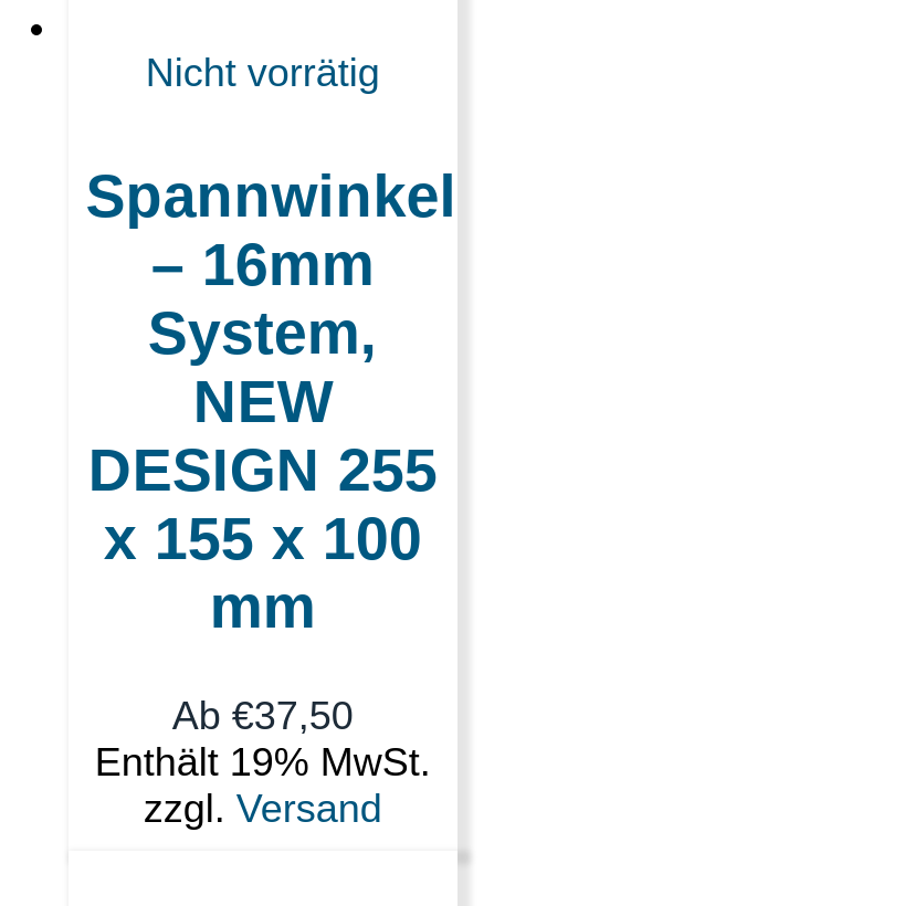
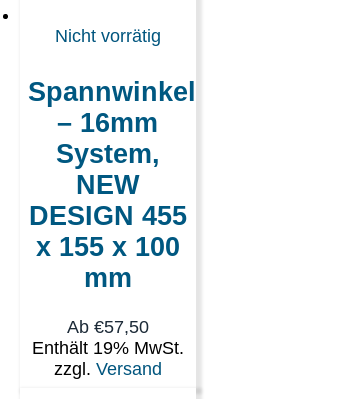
[88,438,437,505] DESIGN 255 -> [29,201,187,231] DESIGN 455
[172,693,353,738] Ab €37,50 -> [67,317,149,337] Ab €57,50

